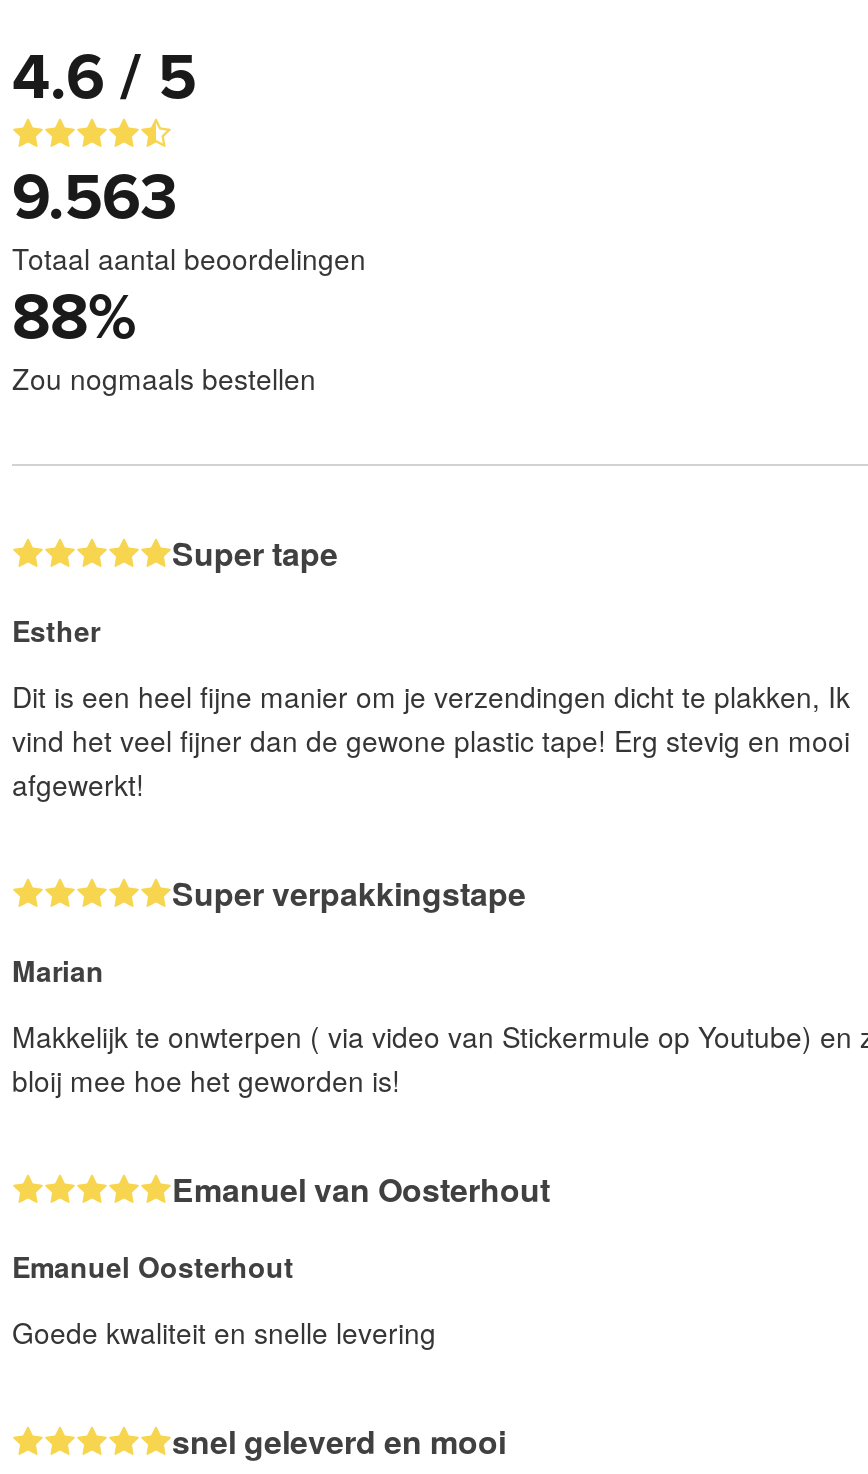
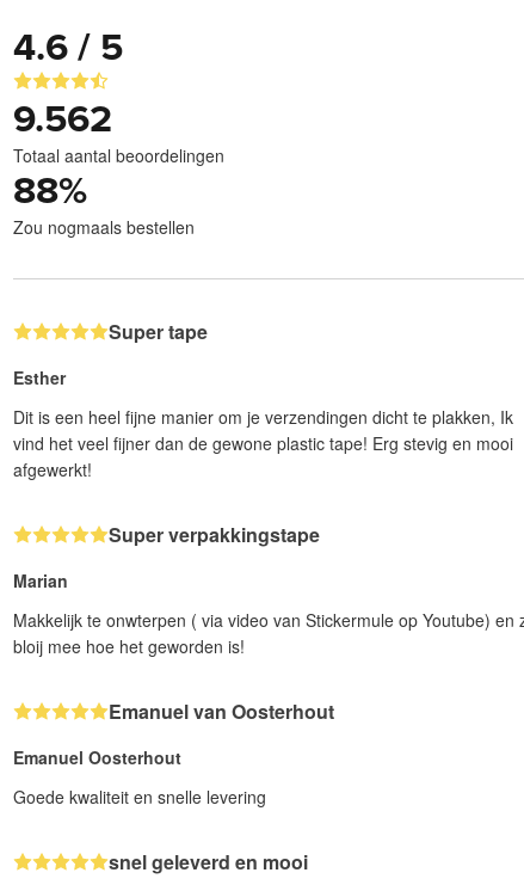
[12,160,178,236] 9.563 -> [13,97,112,142] 9.562

